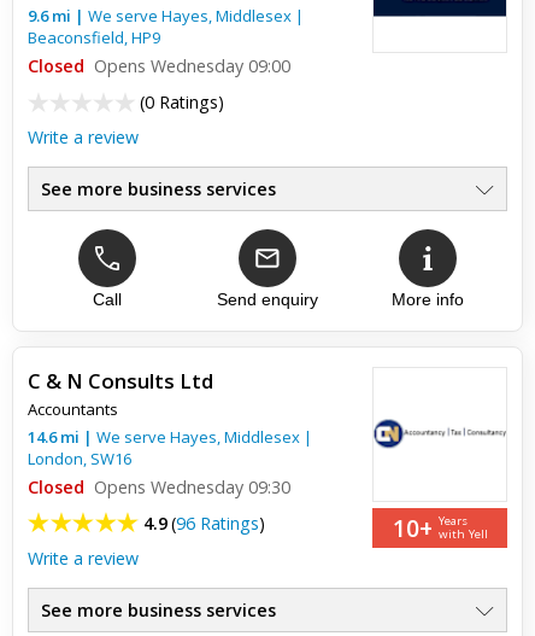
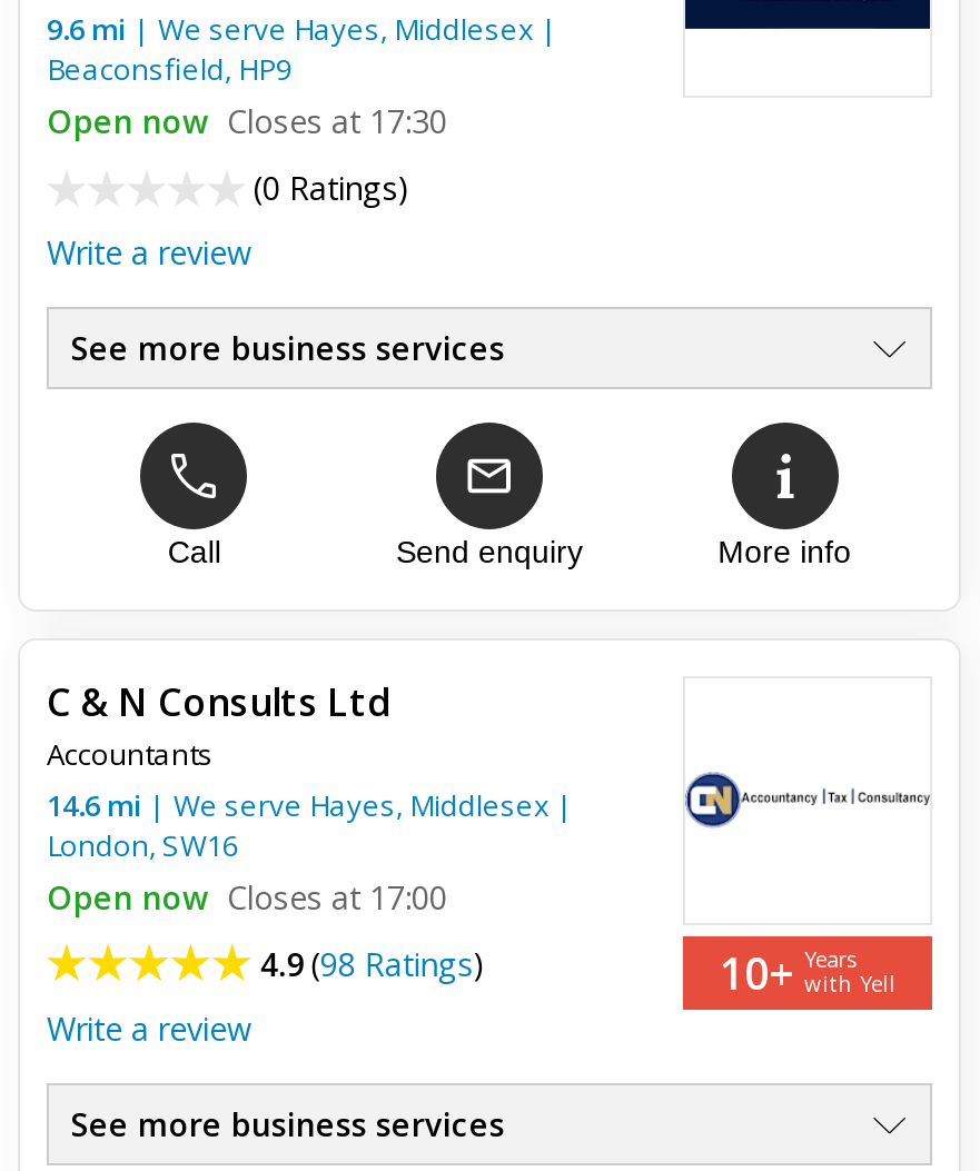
[28,54,290,77] Closed Opens Wednesday 09:00 -> [47,100,447,142] Open now Closes at 17:30
[28,475,290,498] Closed Opens Wednesday 09:30 -> [47,876,447,918] Open now Closes at 17:00
[143,512,265,535] 4.9 (96 Ratings) -> [260,943,485,985] 4.9 (98 Ratings)

